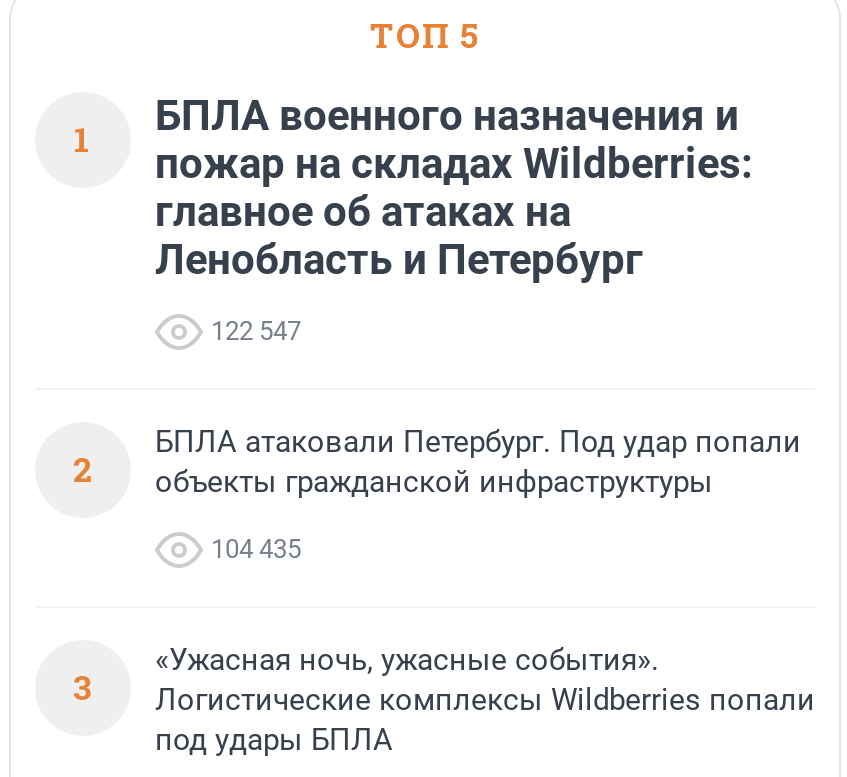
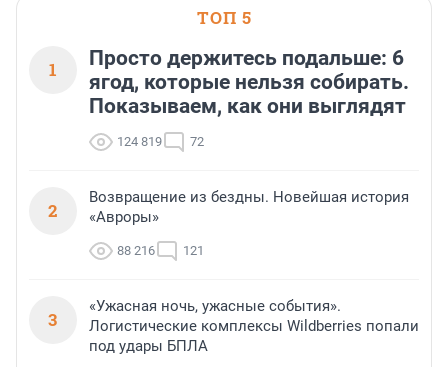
[155,92,753,284] БПЛА военного назначения и | пожар на складах Wildberries: | главное об атаках на | Ленобласть и Петербург -> [89,46,409,118] Просто держитесь подальше: 6 | ягод, которые нельзя собирать. | Показываем, как они выглядят
[211,316,301,346] 122 547 -> [117,134,204,149] 124 819 | 72
[155,424,801,500] БПЛА атаковали Петербург. Под удар попали | объекты гражданской инфраструктуры -> [89,188,409,226] Возвращение из бездны. Новейшая история | «Авроры»
[211,534,301,564] 104 435 -> [117,243,204,258] 88 216 | 121

